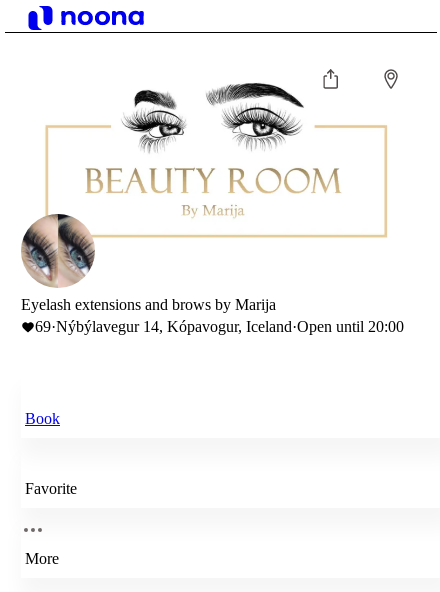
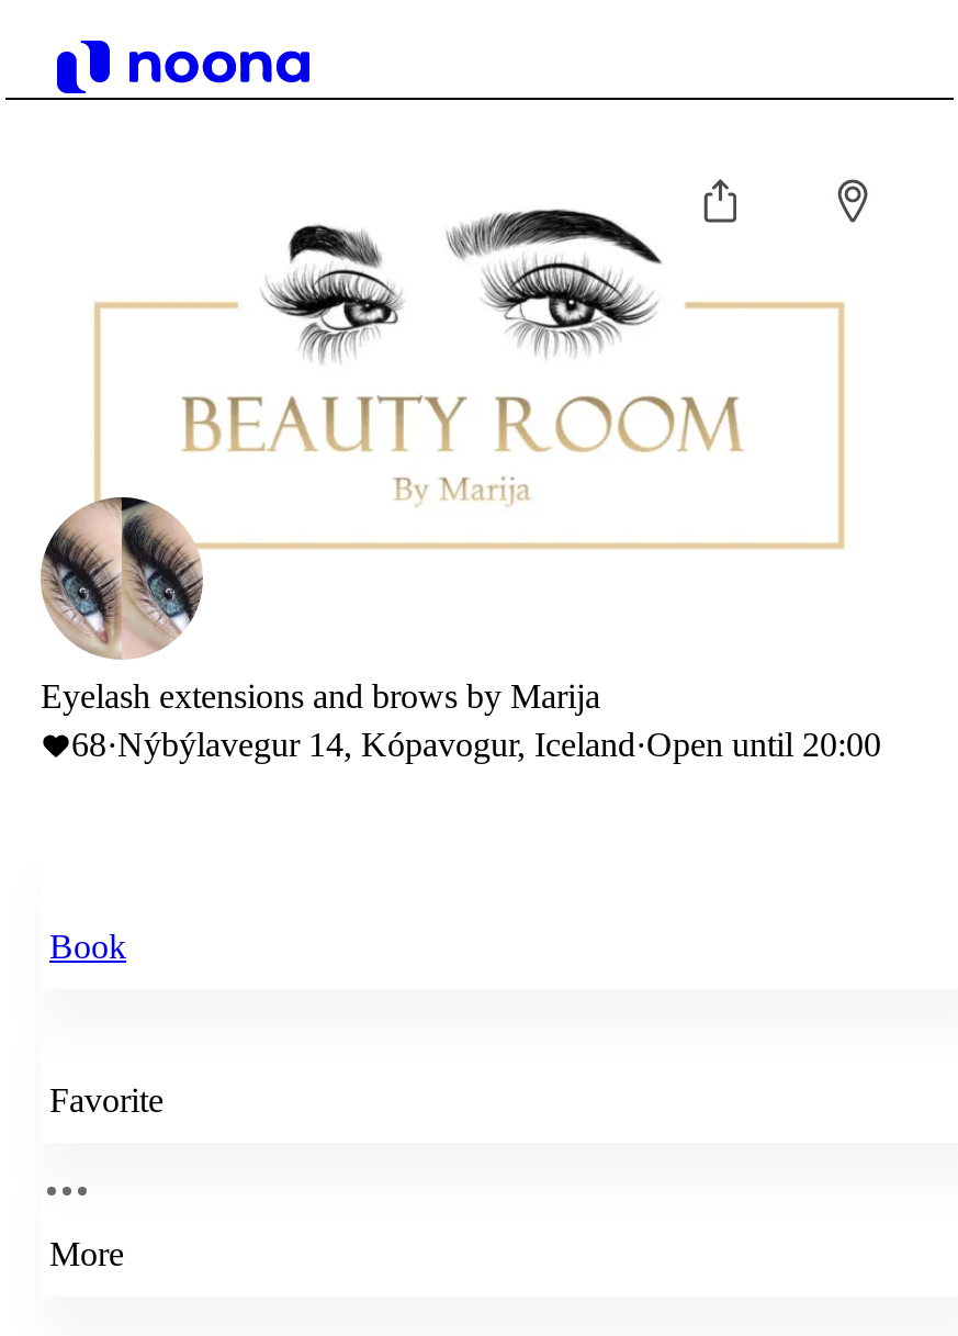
[35,318,404,335] 69·Nýbýlavegur 14, Kópavogur, Iceland·Open until 20:00 -> [71,726,881,763] 68·Nýbýlavegur 14, Kópavogur, Iceland·Open until 20:00

